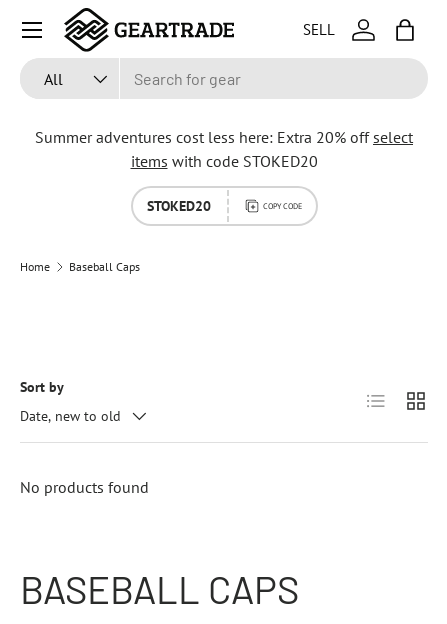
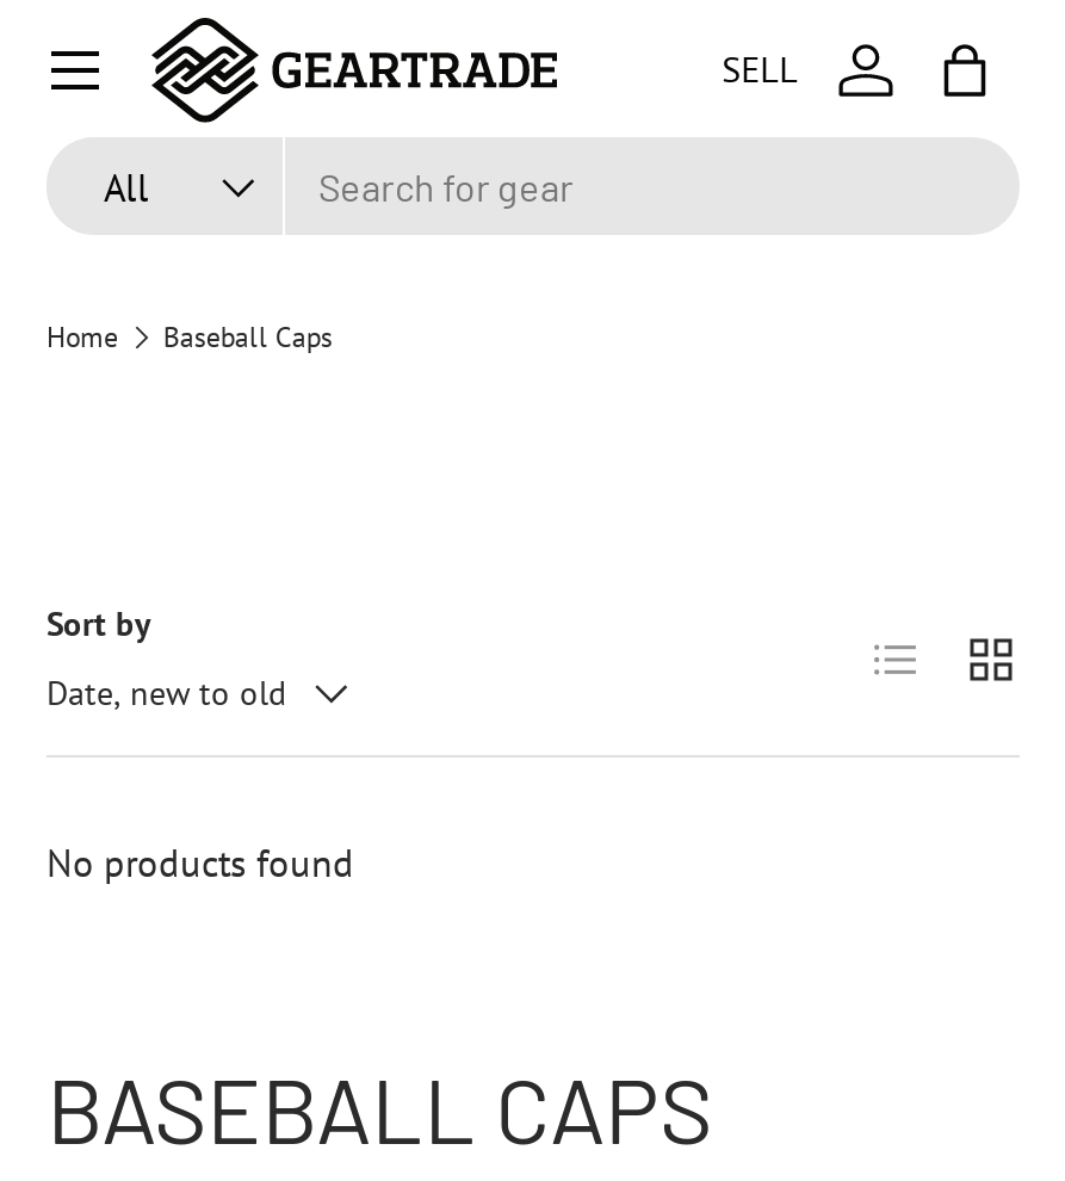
[35,127,413,215] Summer adventures cost less here: Extra 20% off select | items with code STOKED20 | STOKED20 | COPY CODE -> none

